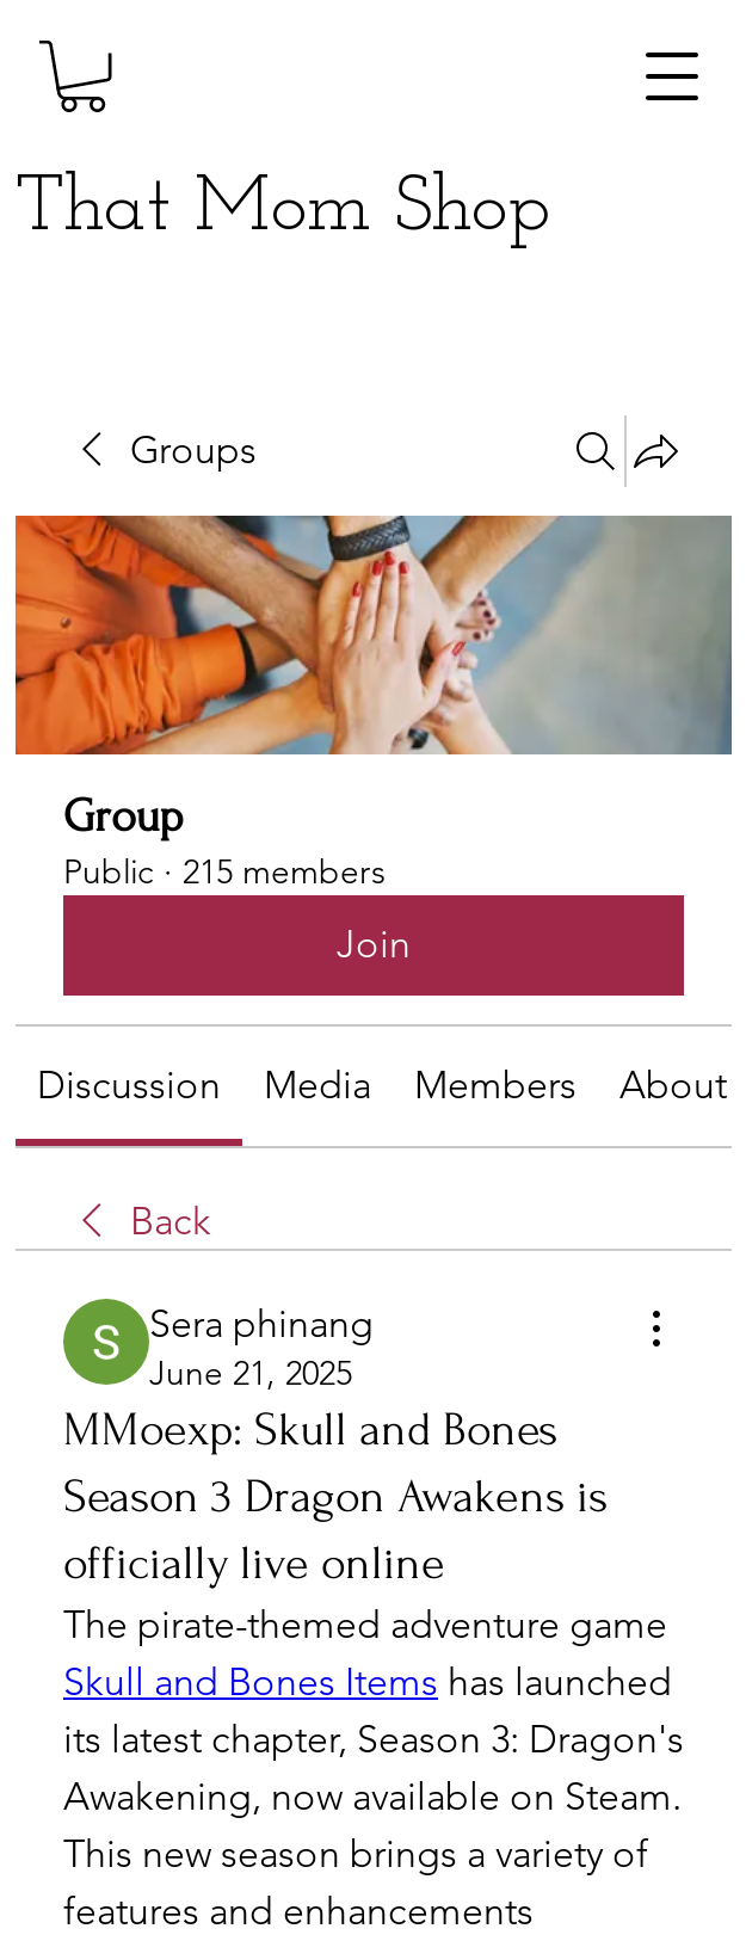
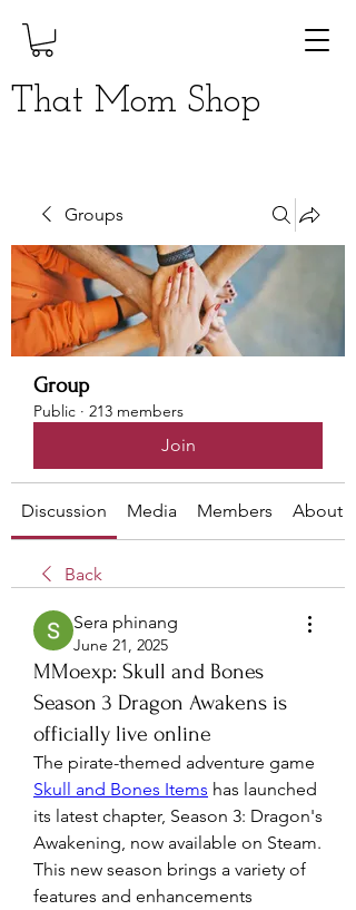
[63,850,386,893] Public · 215 members -> [33,401,184,421] Public · 213 members

